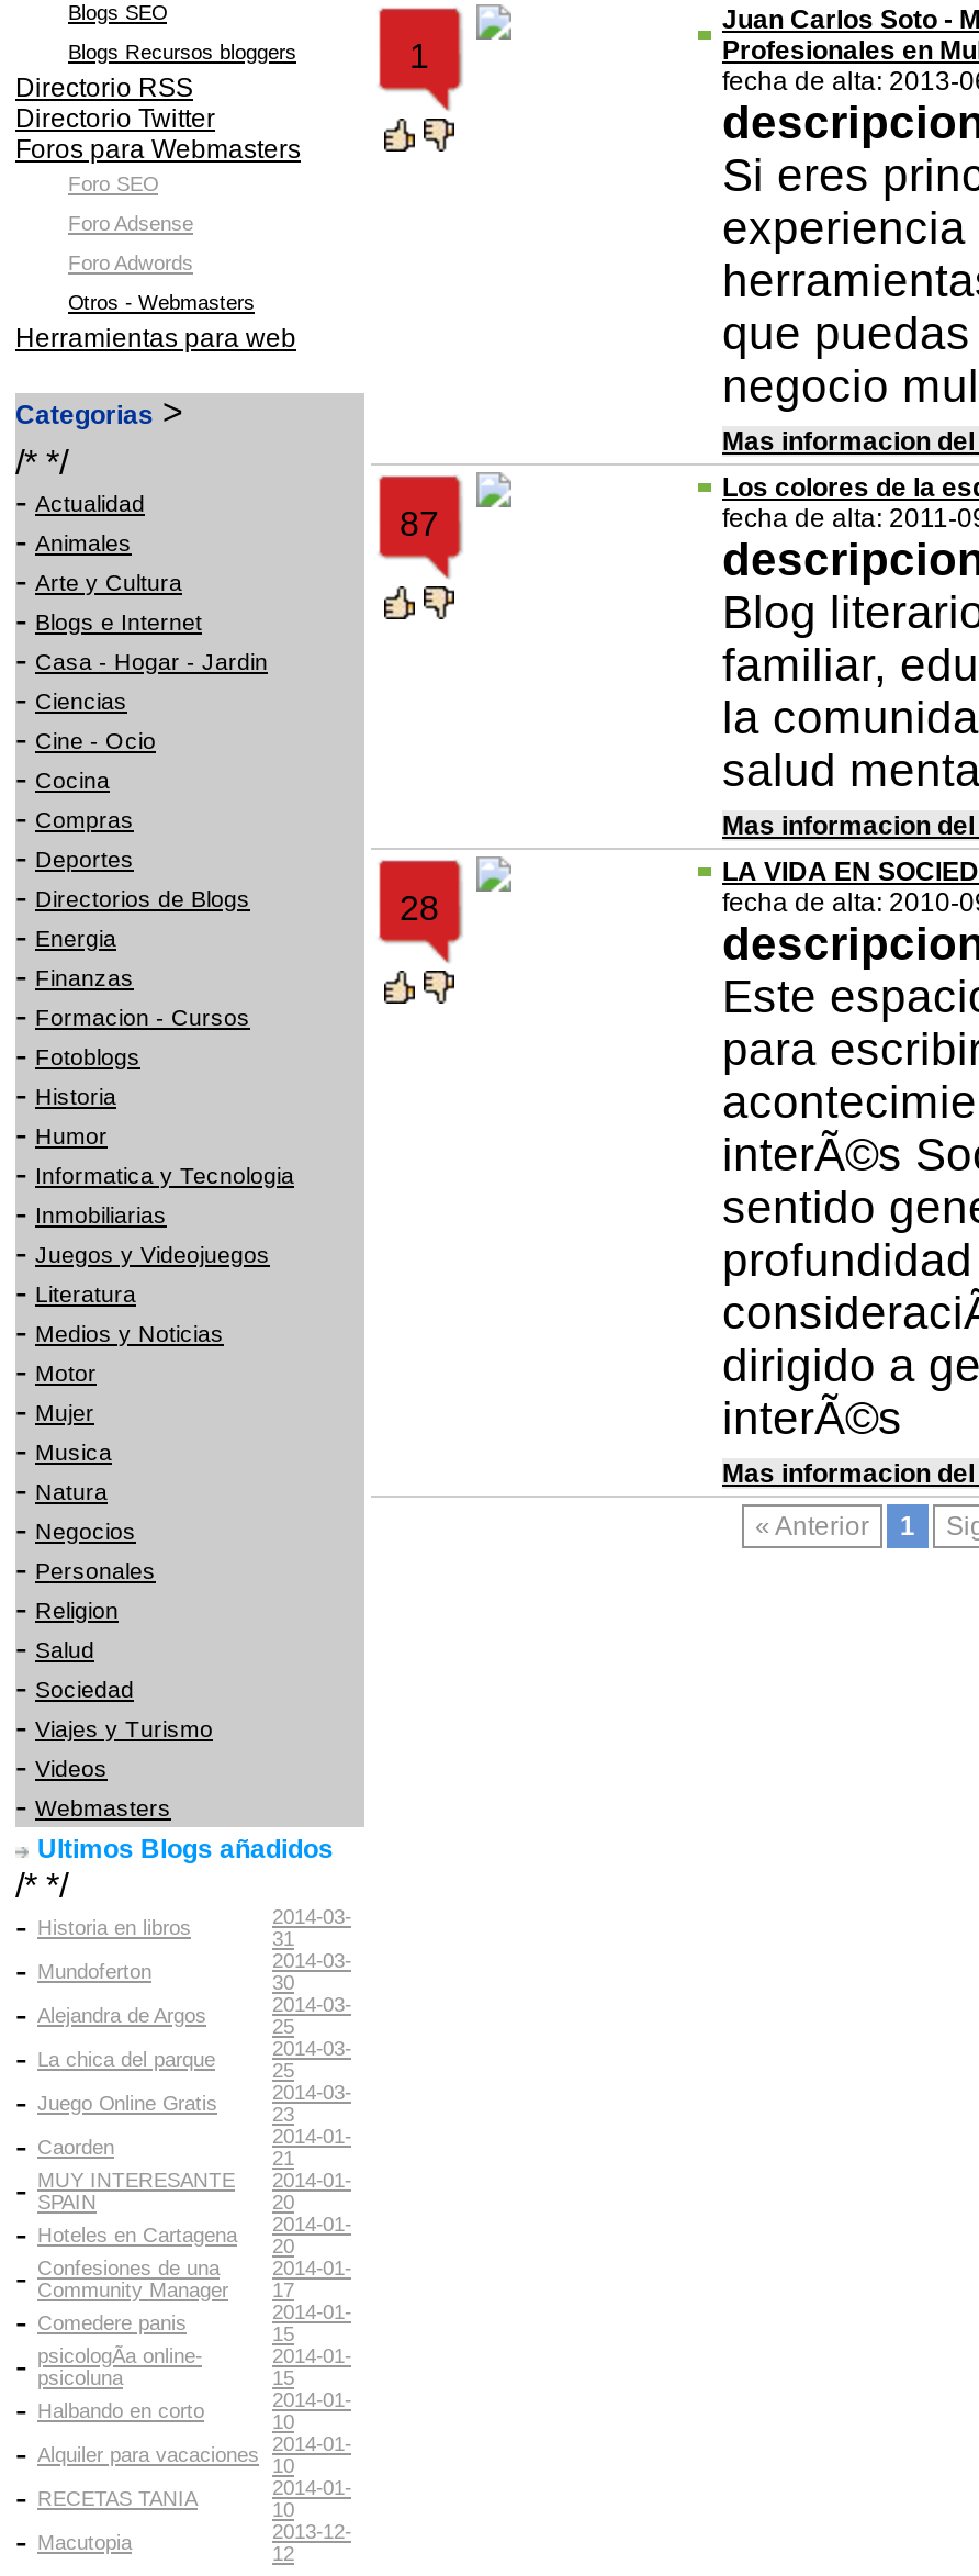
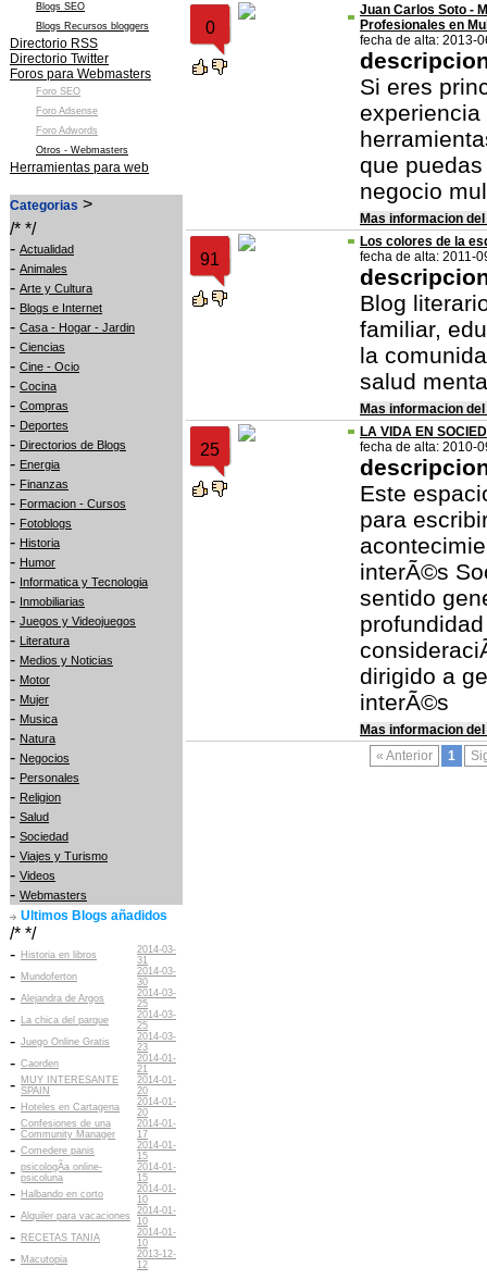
[409,37,429,75] 1 -> [205,18,215,37] 0
[400,505,439,542] 87 -> [200,250,220,269] 91
[400,889,439,927] 28 -> [200,440,220,459] 25

